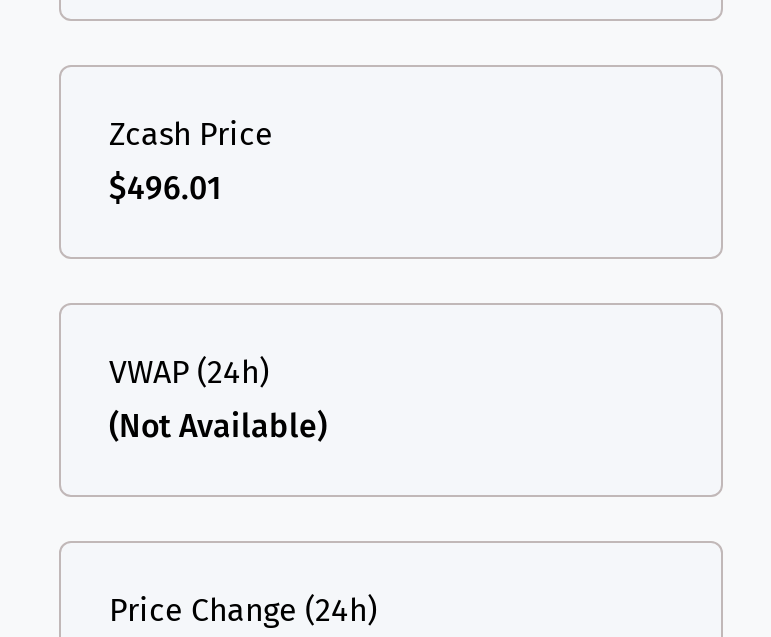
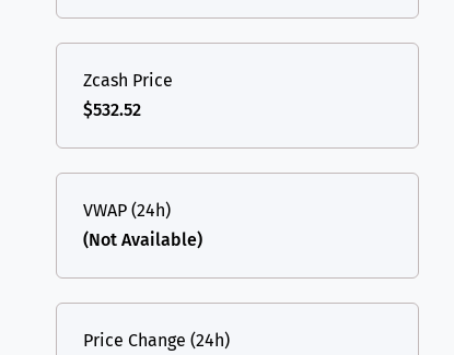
[109,169,221,207] $496.01 -> [83,99,141,120] $532.52

